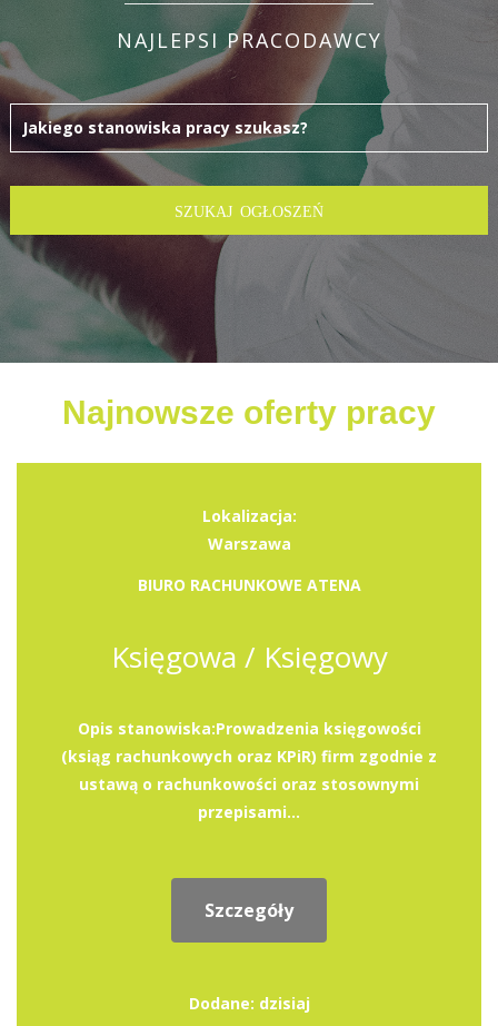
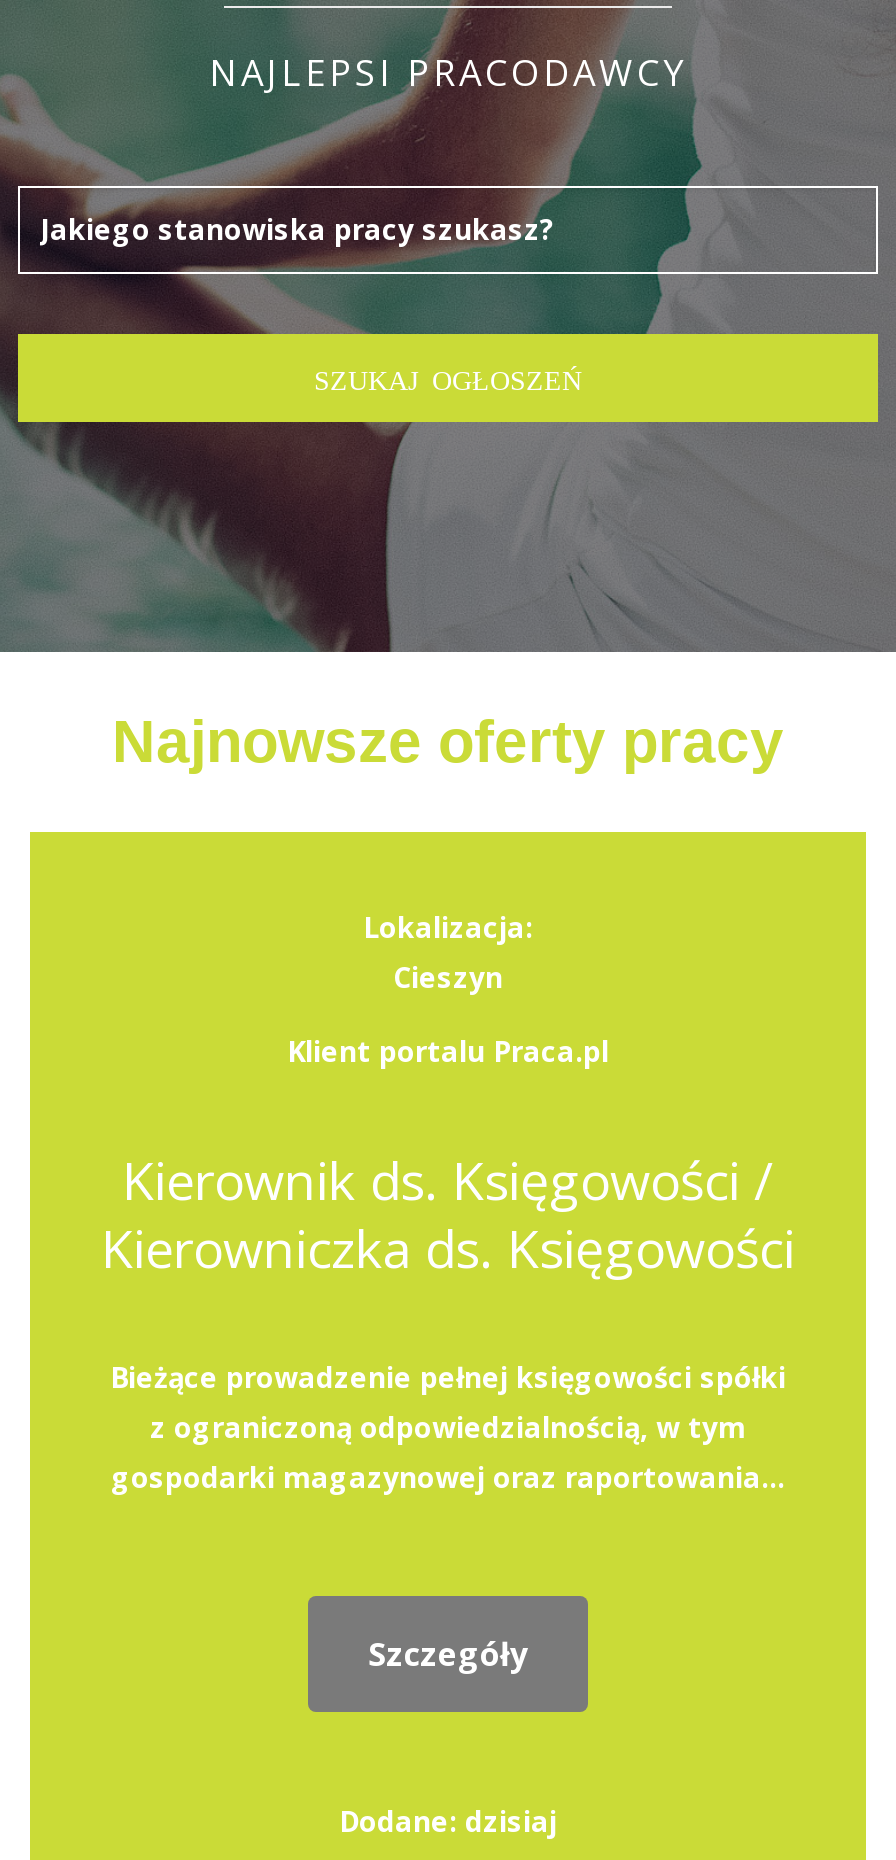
[207,533,291,554] Warszawa -> [393,958,503,996] Cieszyn
[137,574,361,595] BIURO RACHUNKOWE ATENA -> [287,1032,609,1070] Klient portalu Praca.pl
[111,637,387,677] Księgowa / Księgowy -> [101,1144,795,1284] Kierownik ds. Księgowości / | Kierowniczka ds. Księgowości
[61,718,437,822] Opis stanowiska:Prowadzenia księgowości | (ksiąg rachunkowych oraz KPiR) firm zgodnie z | ustawą o rachunkowości oraz stosownymi | przepisami... -> [110,1358,786,1496] Bieżące prowadzenie pełnej księgowości spółki | z ograniczoną odpowiedzialnością, w tym | gospodarki magazynowej oraz raportowania...

